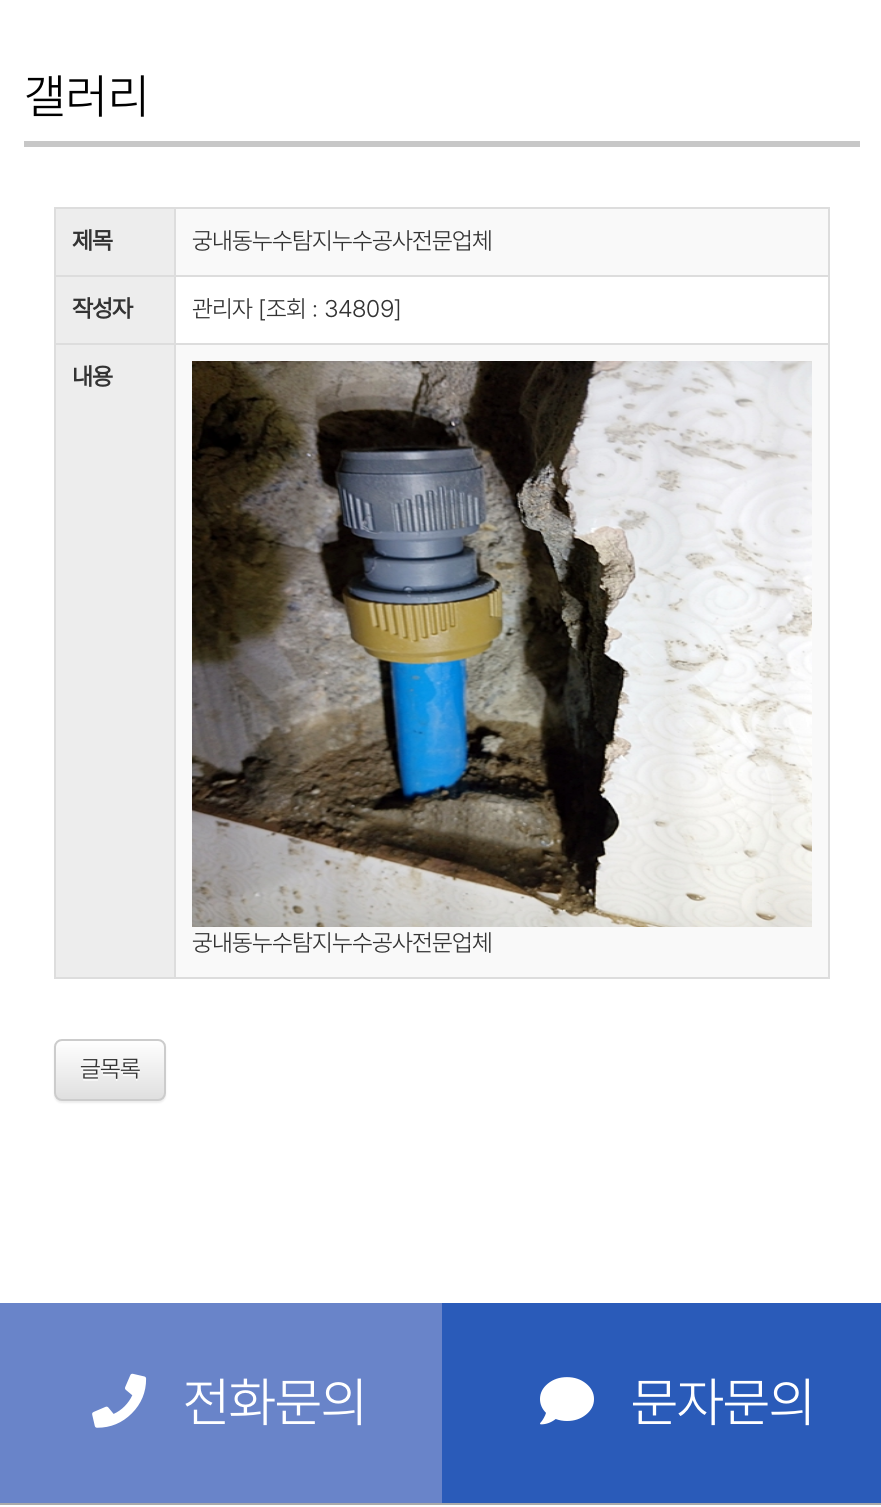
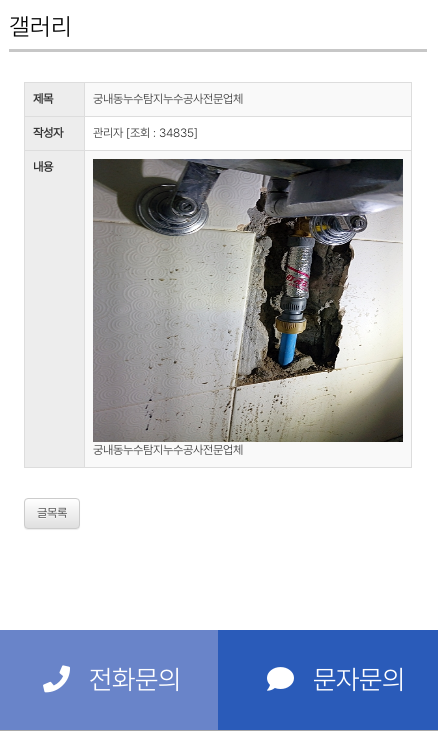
[192,295,402,323] 관리자 [조회 : 34809] -> [93,126,198,140] 관리자 [조회 : 34835]
[192,359,812,927] [image] -> [93,158,404,443] [image]

